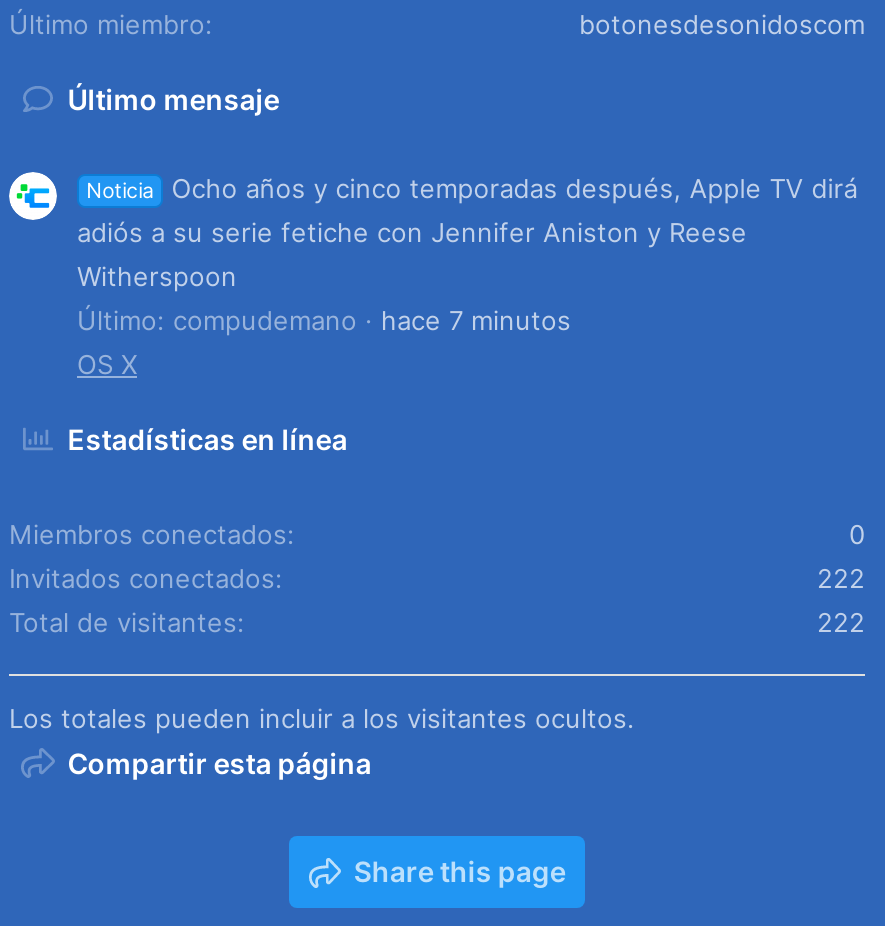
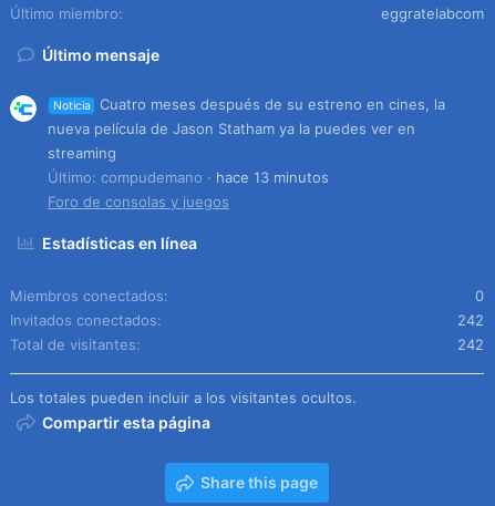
[579,7,865,39] botonesdesonidoscom -> [381,4,484,22] eggratelabcom
[77,173,857,293] Ocho años y cinco temporadas después, Apple TV dirá | adiós a su serie fetiche con Jennifer Aniston y Reese | Witherspoon -> [48,96,445,162] Cuatro meses después de su estreno en cines, la | nueva película de Jason Statham ya la puedes ver en | streaming
[77,305,571,381] hace 7 minutos | OS X -> [48,169,329,211] hace 13 minutos | Foro de consolas y juegos
[817,563,865,595] 222 -> [457,311,484,329] 242
[817,607,865,639] 222 -> [457,336,484,354] 242

